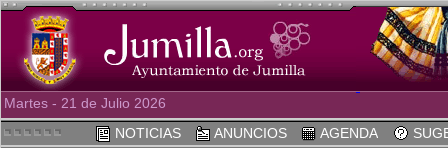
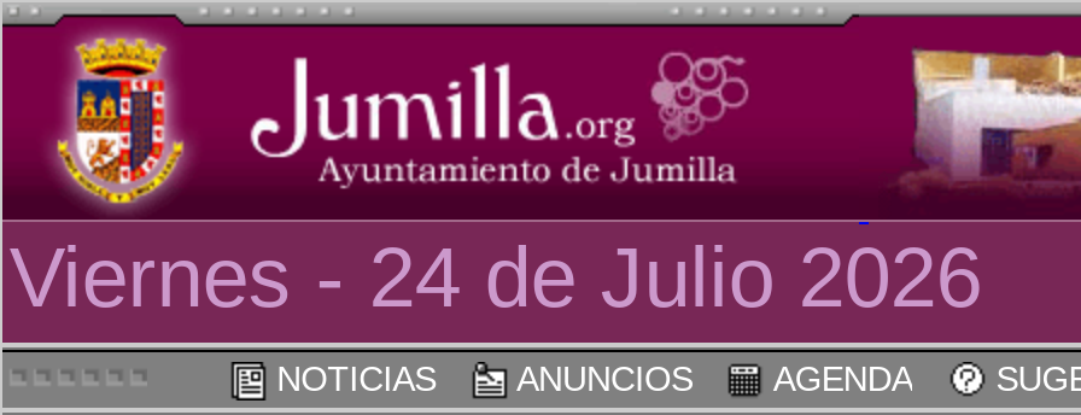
[372,6,445,77] [image] -> [900,14,1074,188] [image]
[4,95,166,111] Martes - 21 de Julio 2026 -> [9,229,982,323] Viernes - 24 de Julio 2026

